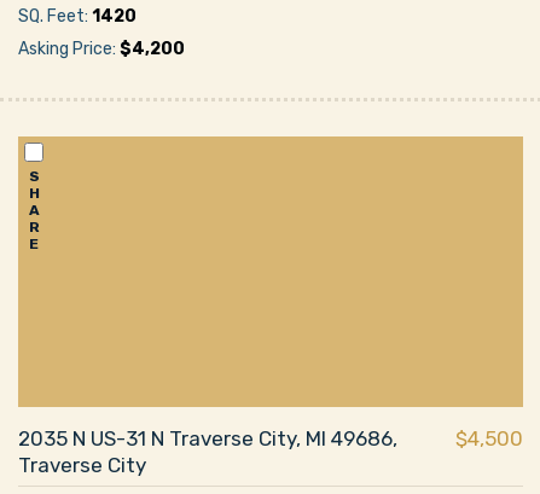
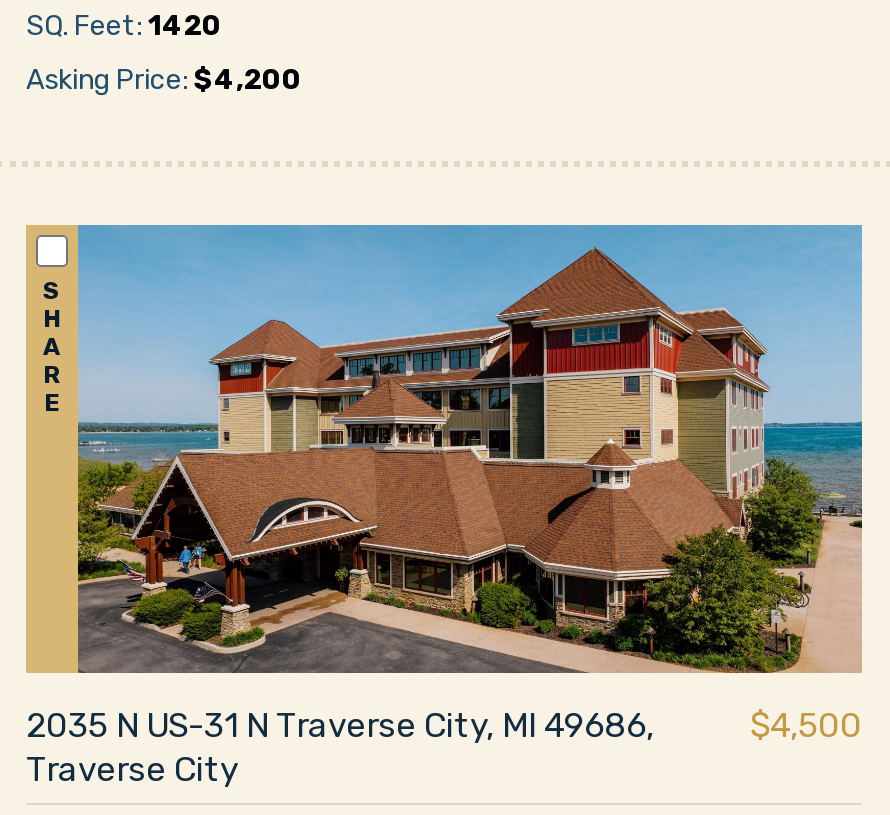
none -> [76,223,864,675] [image]

